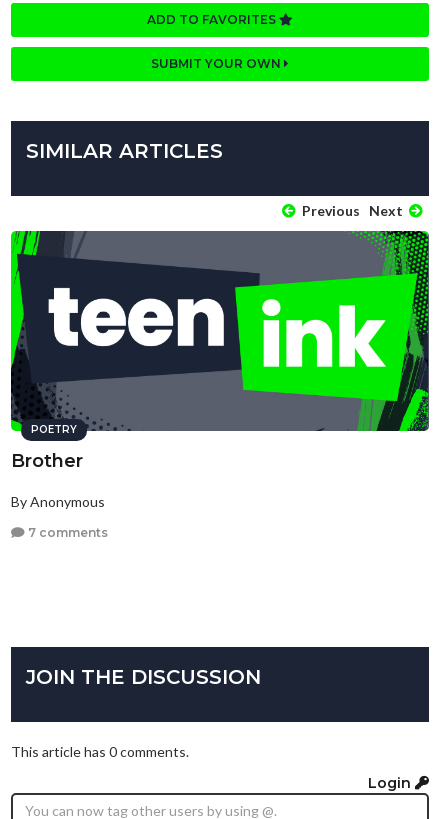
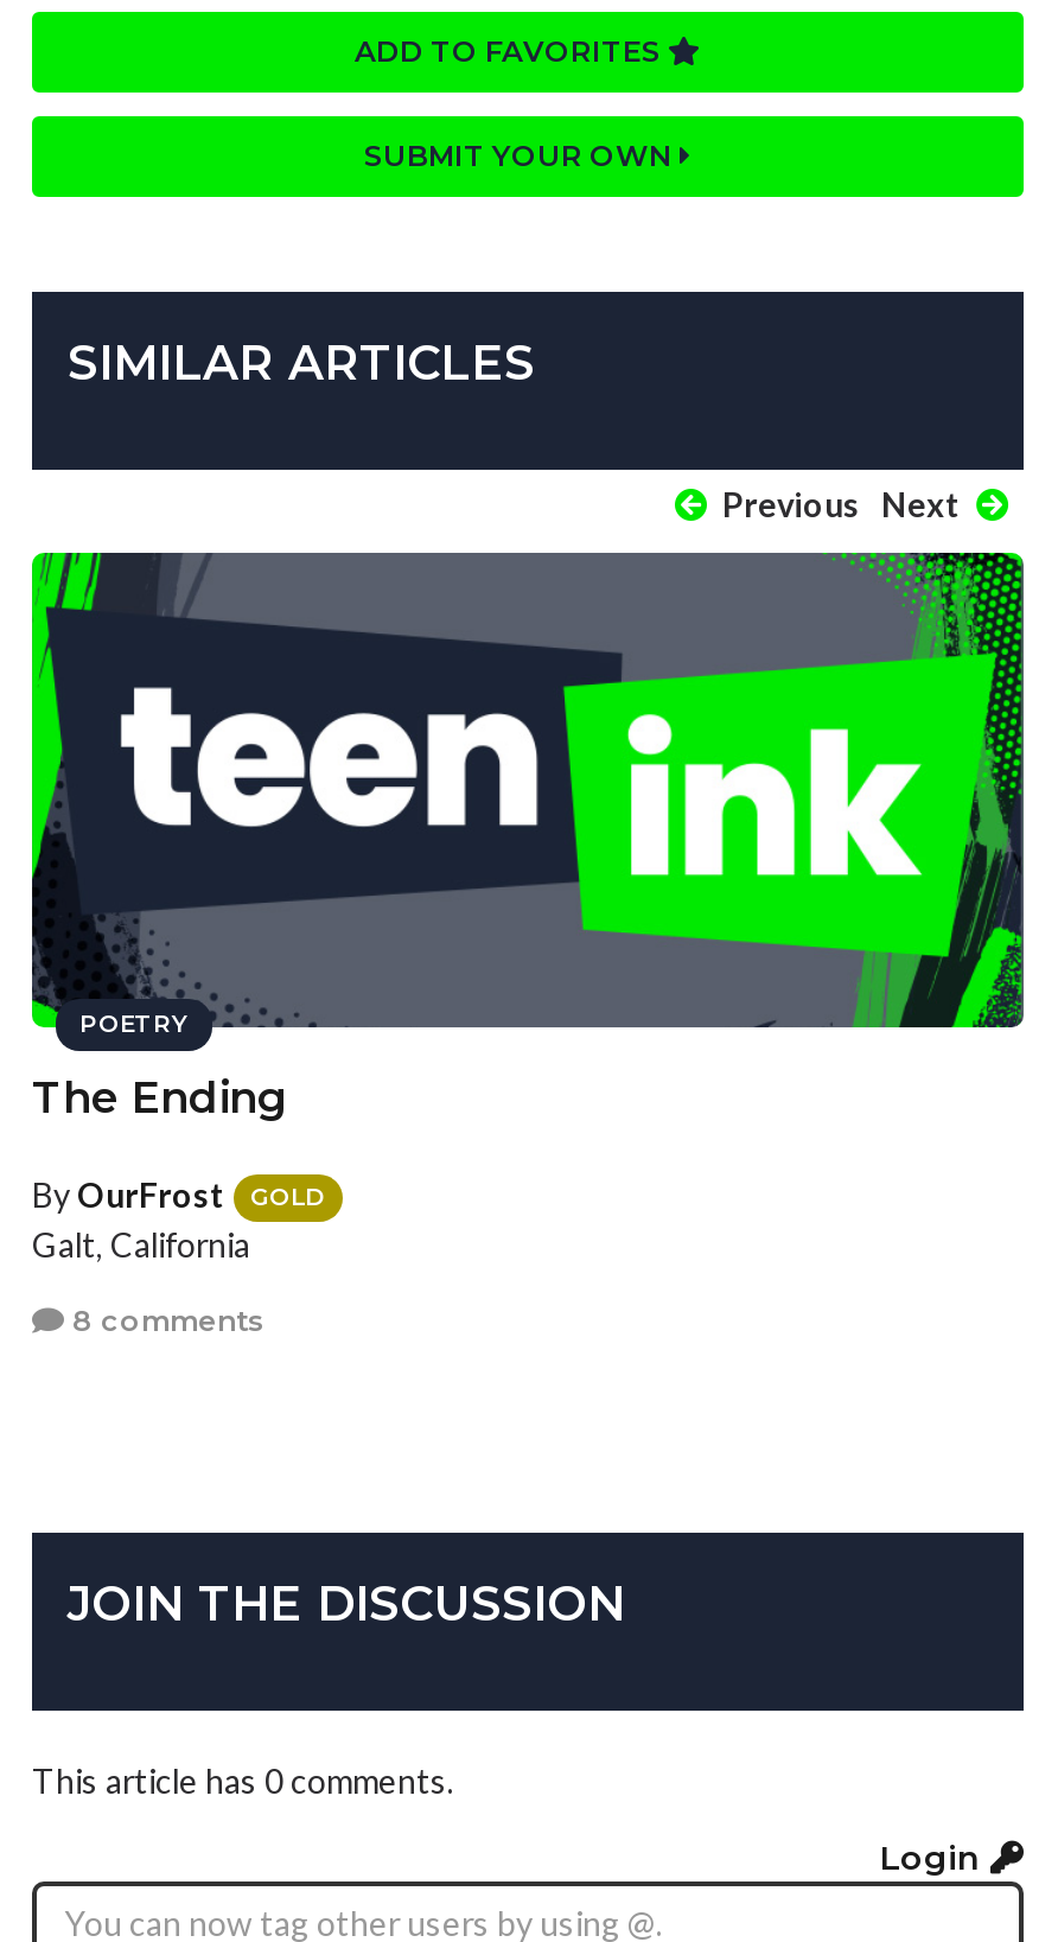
[11,450,83,472] Brother -> [32,1072,288,1124] The Ending
[11,493,105,510] By Anonymous -> [32,1174,326,1265] By OurFrost | GOLD | Galt, California
[25,525,108,540] 7 comments -> [65,1301,264,1337] 8 comments

